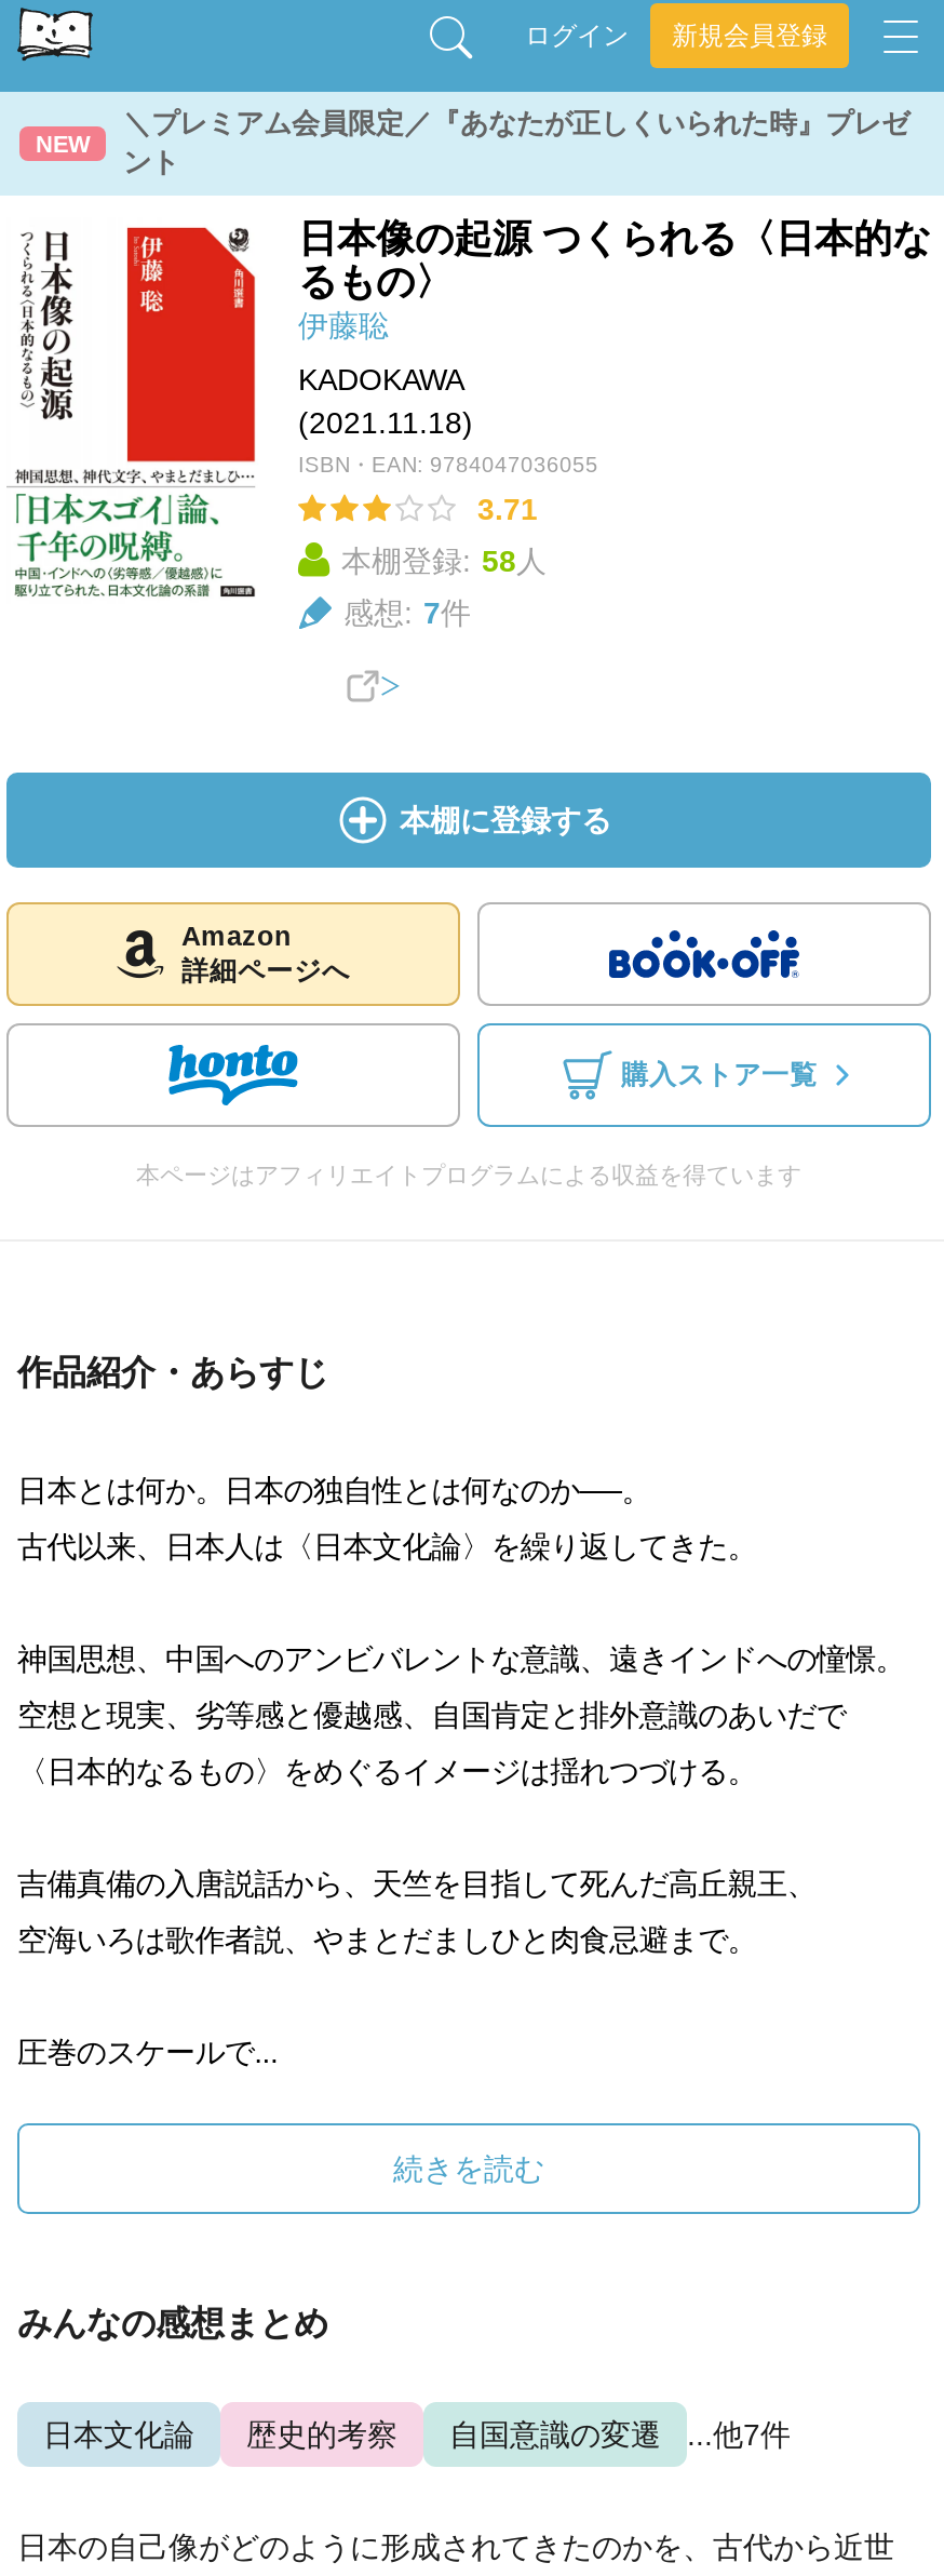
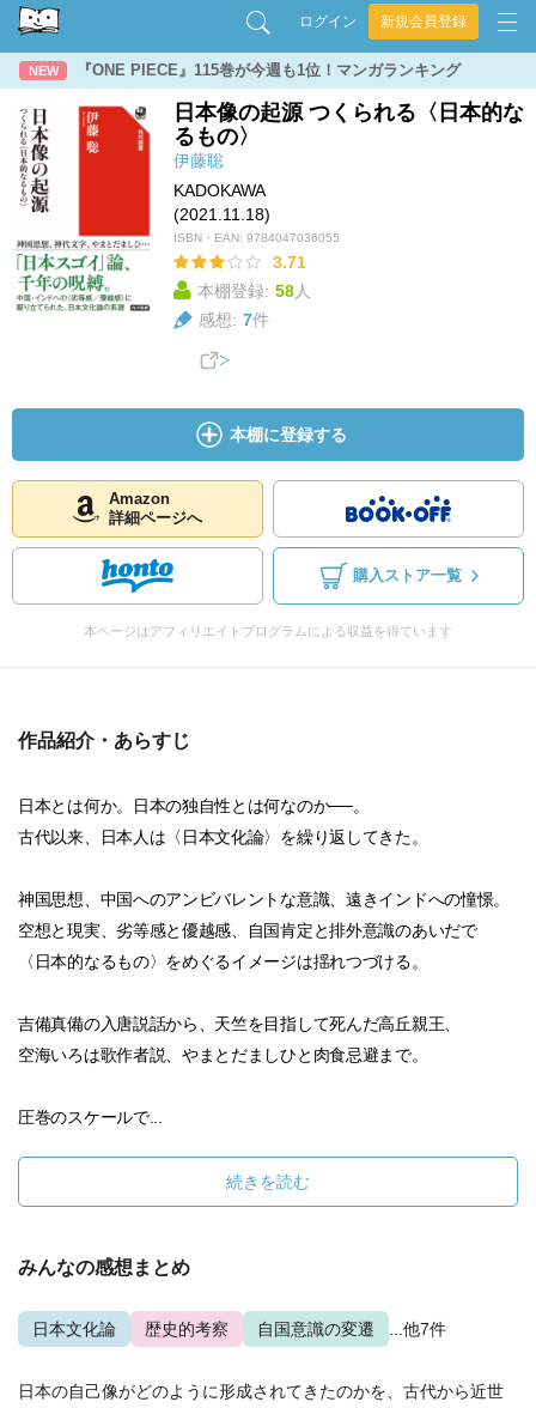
[123,107,909,178] ＼プレミアム会員限定／『あなたが正しくいられた時』プレゼ | ント -> [77,61,461,79] 『ONE PIECE』115巻が今週も1位！マンガランキング

